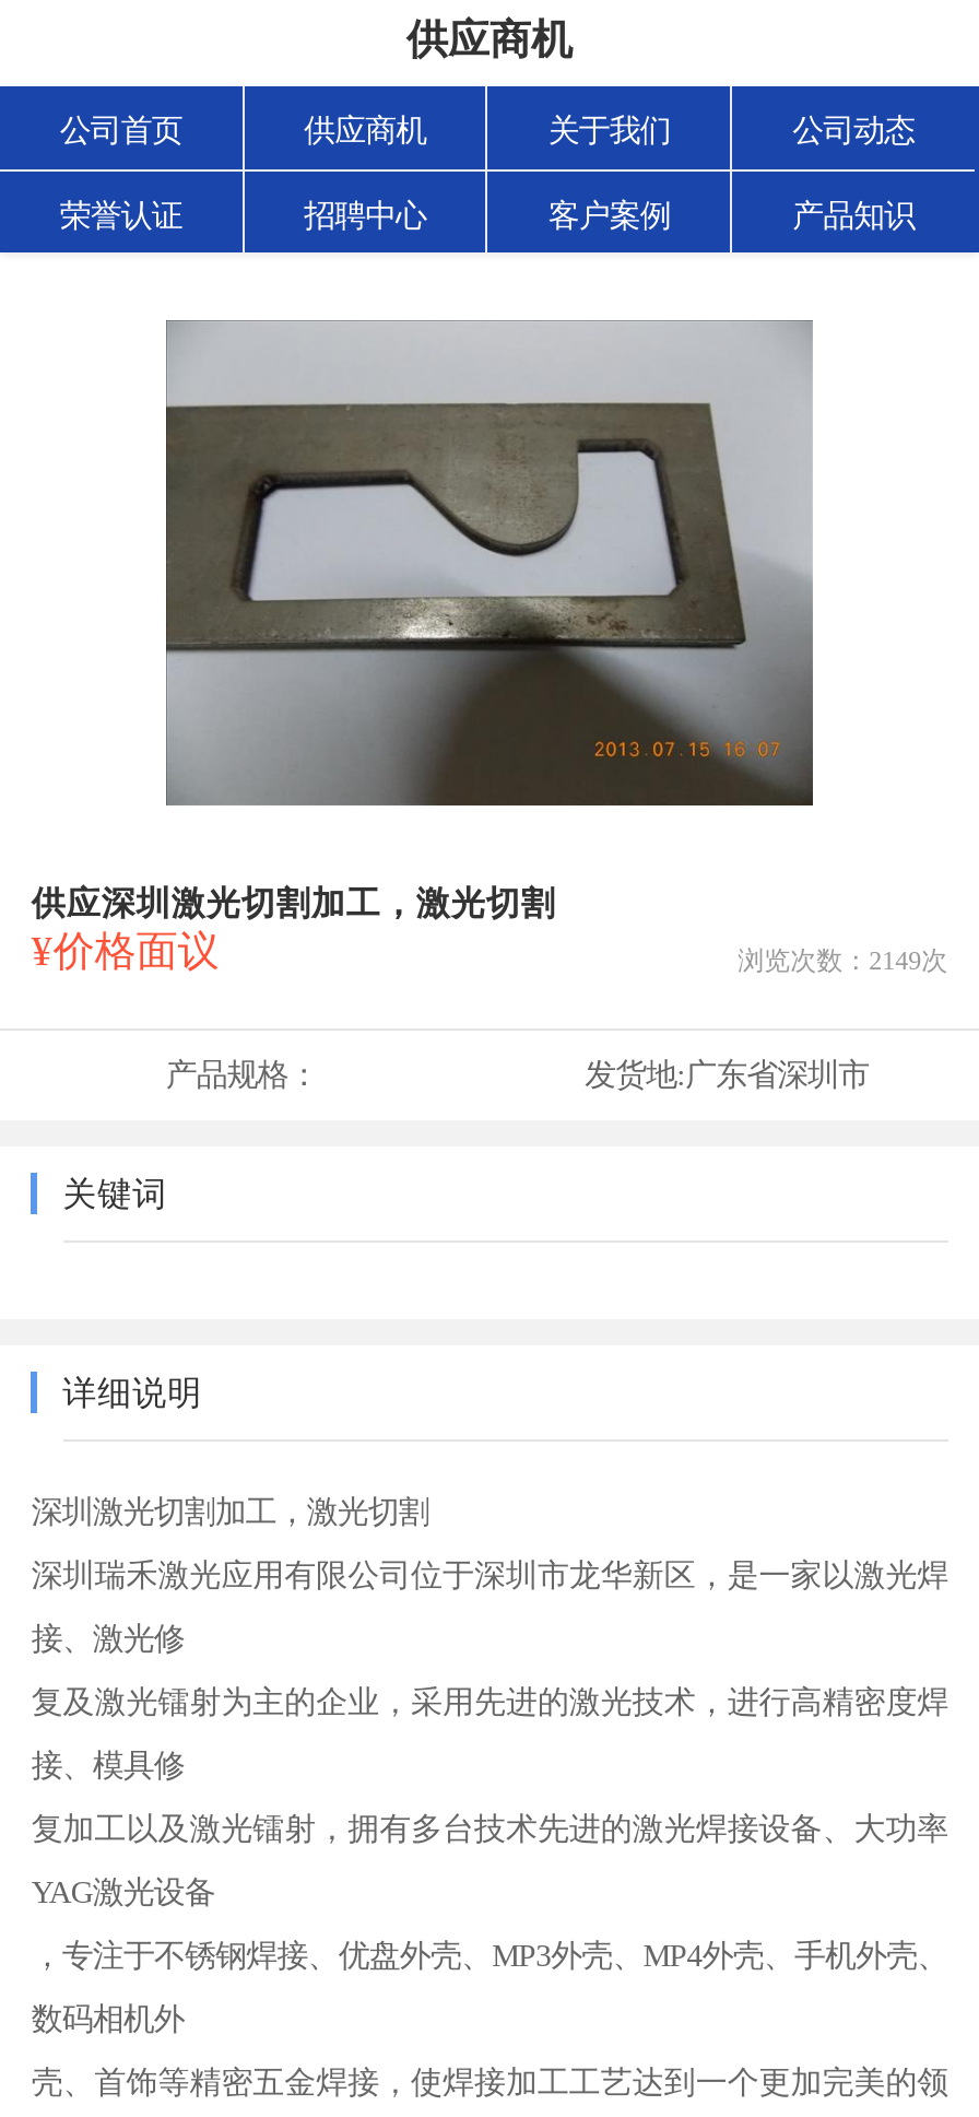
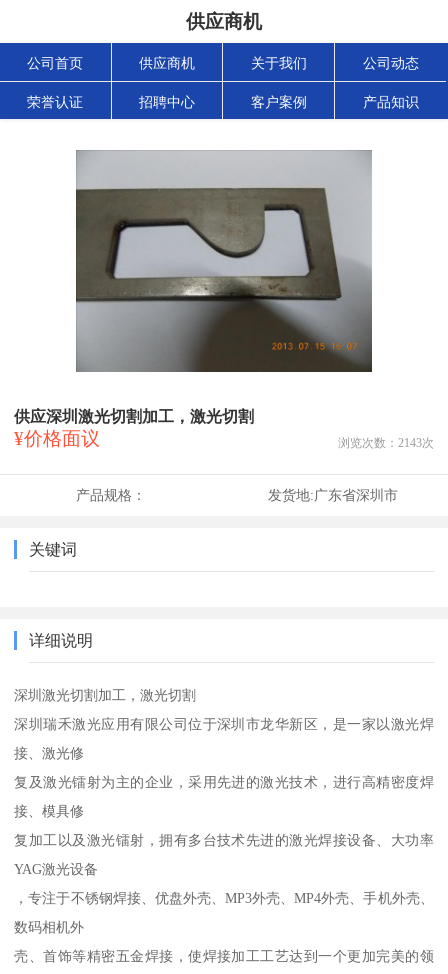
[738,946,948,976] 浏览次数：2149次 -> [338,436,434,450] 浏览次数：2143次

